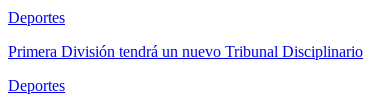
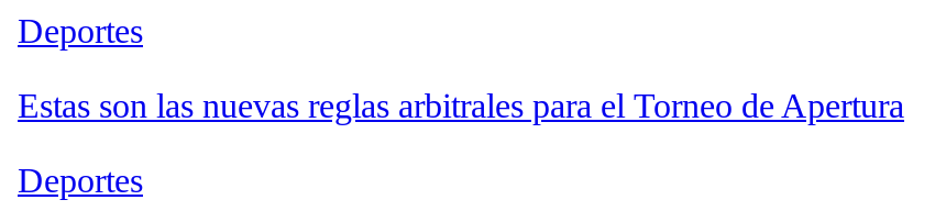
[8,43,363,60] Primera División tendrá un nuevo Tribunal Disciplinario -> [18,87,904,125] Estas son las nuevas reglas arbitrales para el Torneo de Apertura

